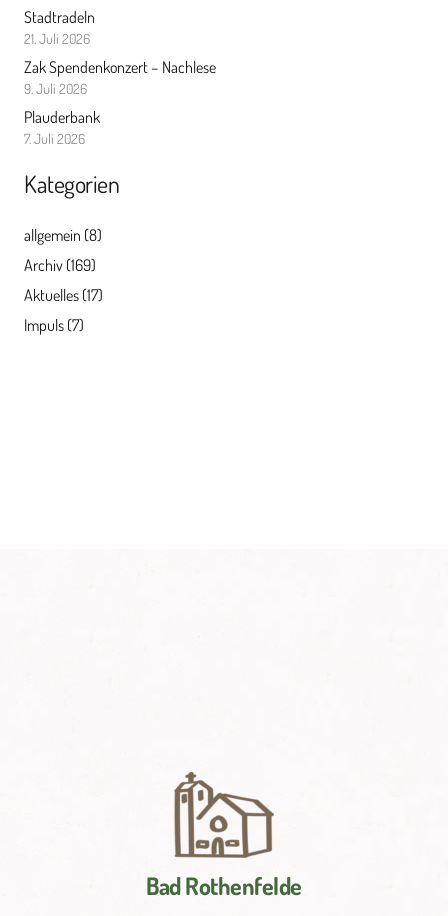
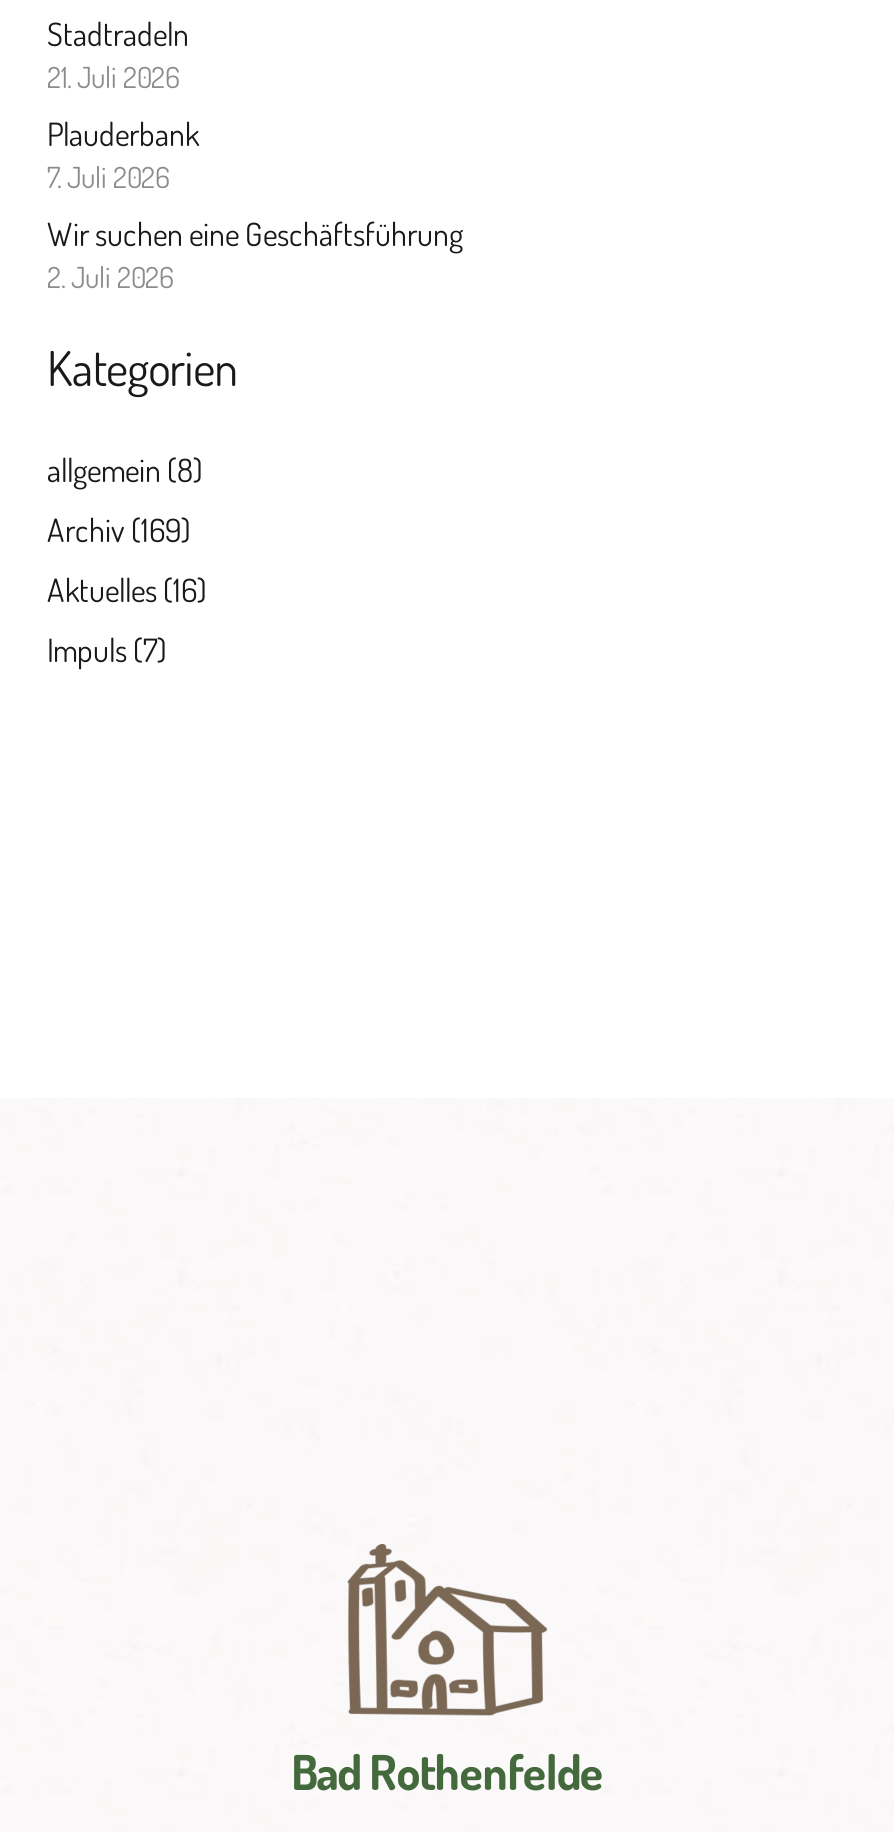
[24,57,216,97] Zak Spendenkonzert – Nachlese | 9. Juli 2026 -> none
moved [24,107,100,147] -> [47,115,199,195]: Plauderbank | 7. Juli 2026
none -> [47,215,463,295] Wir suchen eine Geschäftsführung | 2. Juli 2026
[24,285,103,305] Aktuelles (17) -> [47,570,207,610] Aktuelles (16)

